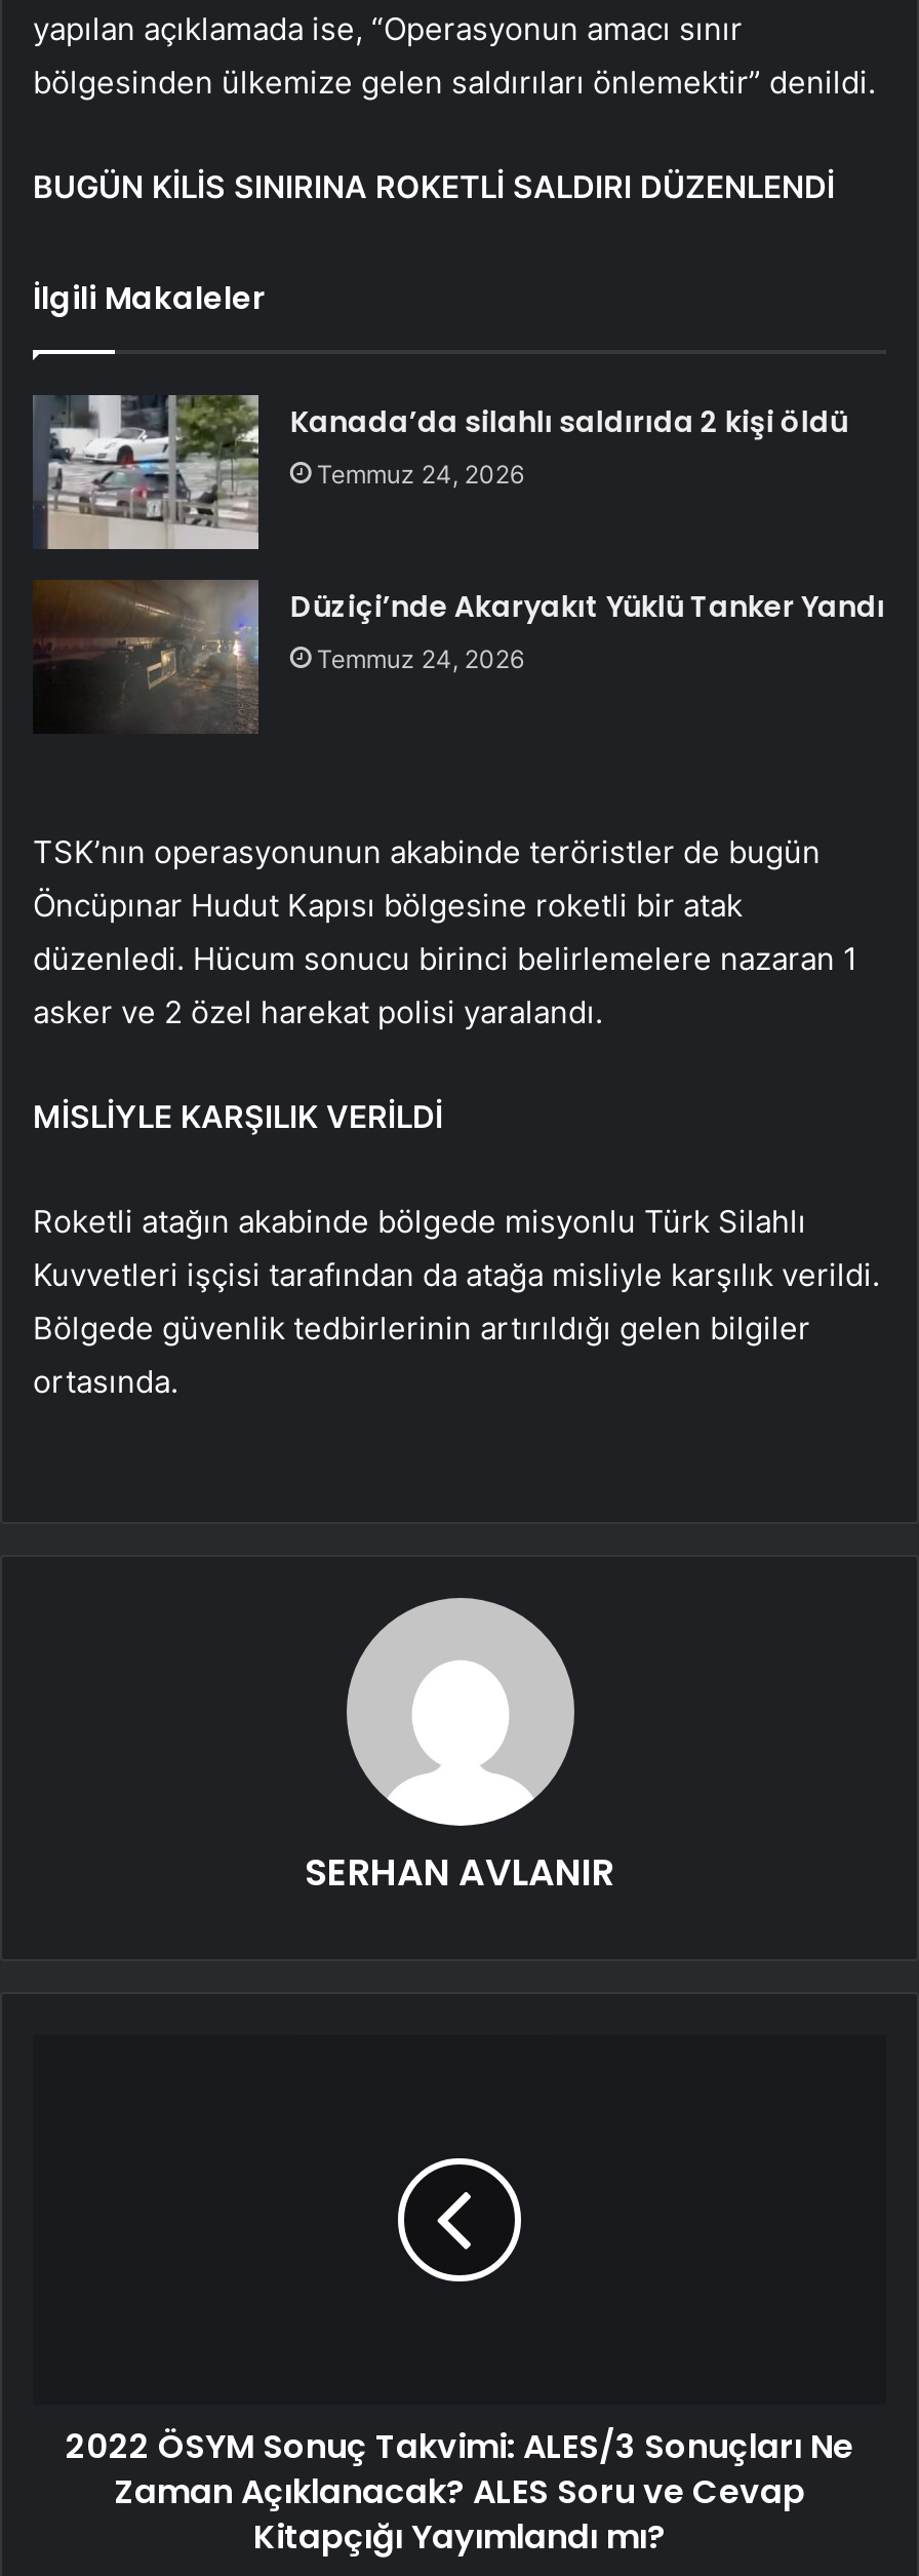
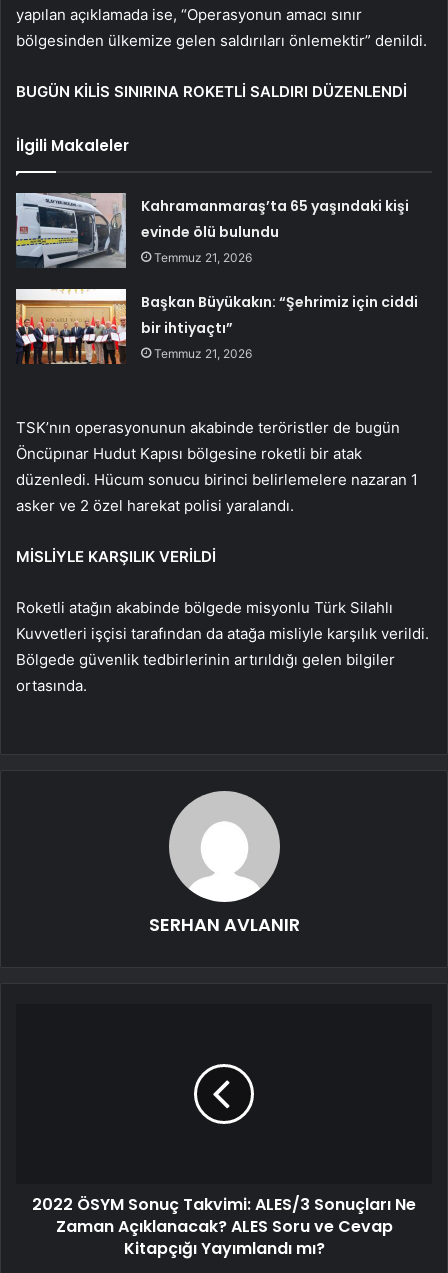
[35,395,848,551] [image] | Kanada’da silahlı saldırıda 2 kişi öldü | Temmuz 24, 2026 -> [16,192,409,268] [image] | Kahramanmaraş’ta 65 yaşındaki kişi | evinde ölü bulundu | Temmuz 21, 2026
[33,580,885,734] [image] | Düziçi’nde Akaryakıt Yüklü Tanker Yandı | Temmuz 24, 2026 -> [15,288,418,365] [image] | Başkan Büyükakın: “Şehrimiz için ciddi | bir ihtiyaçtı” | Temmuz 21, 2026

